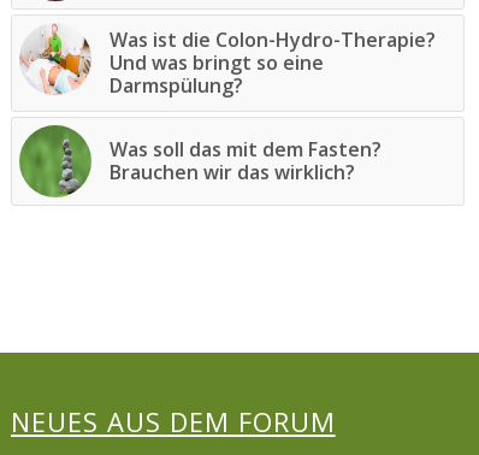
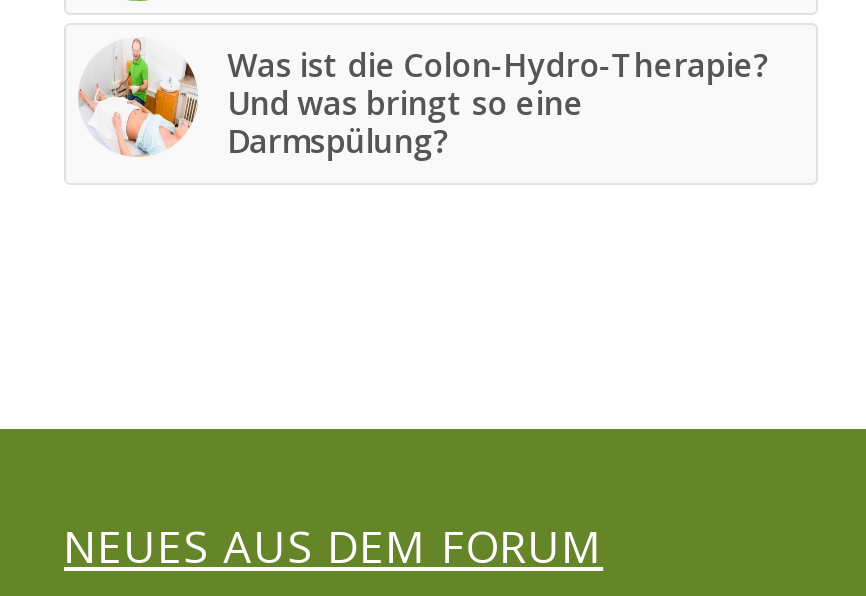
[18,125,381,199] [image] | Was soll das mit dem Fasten? | Brauchen wir das wirklich? -> none

